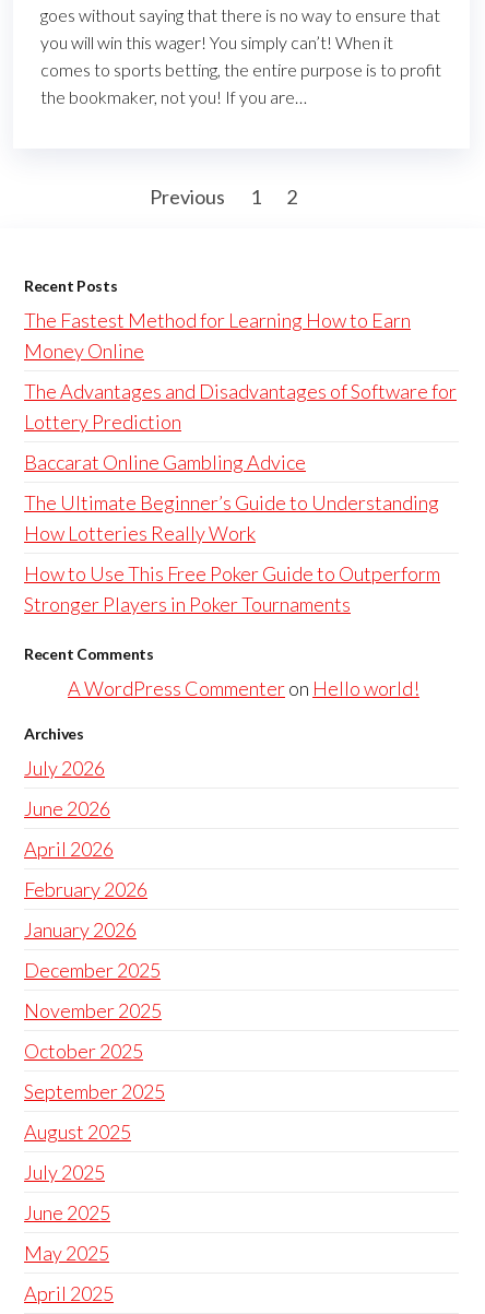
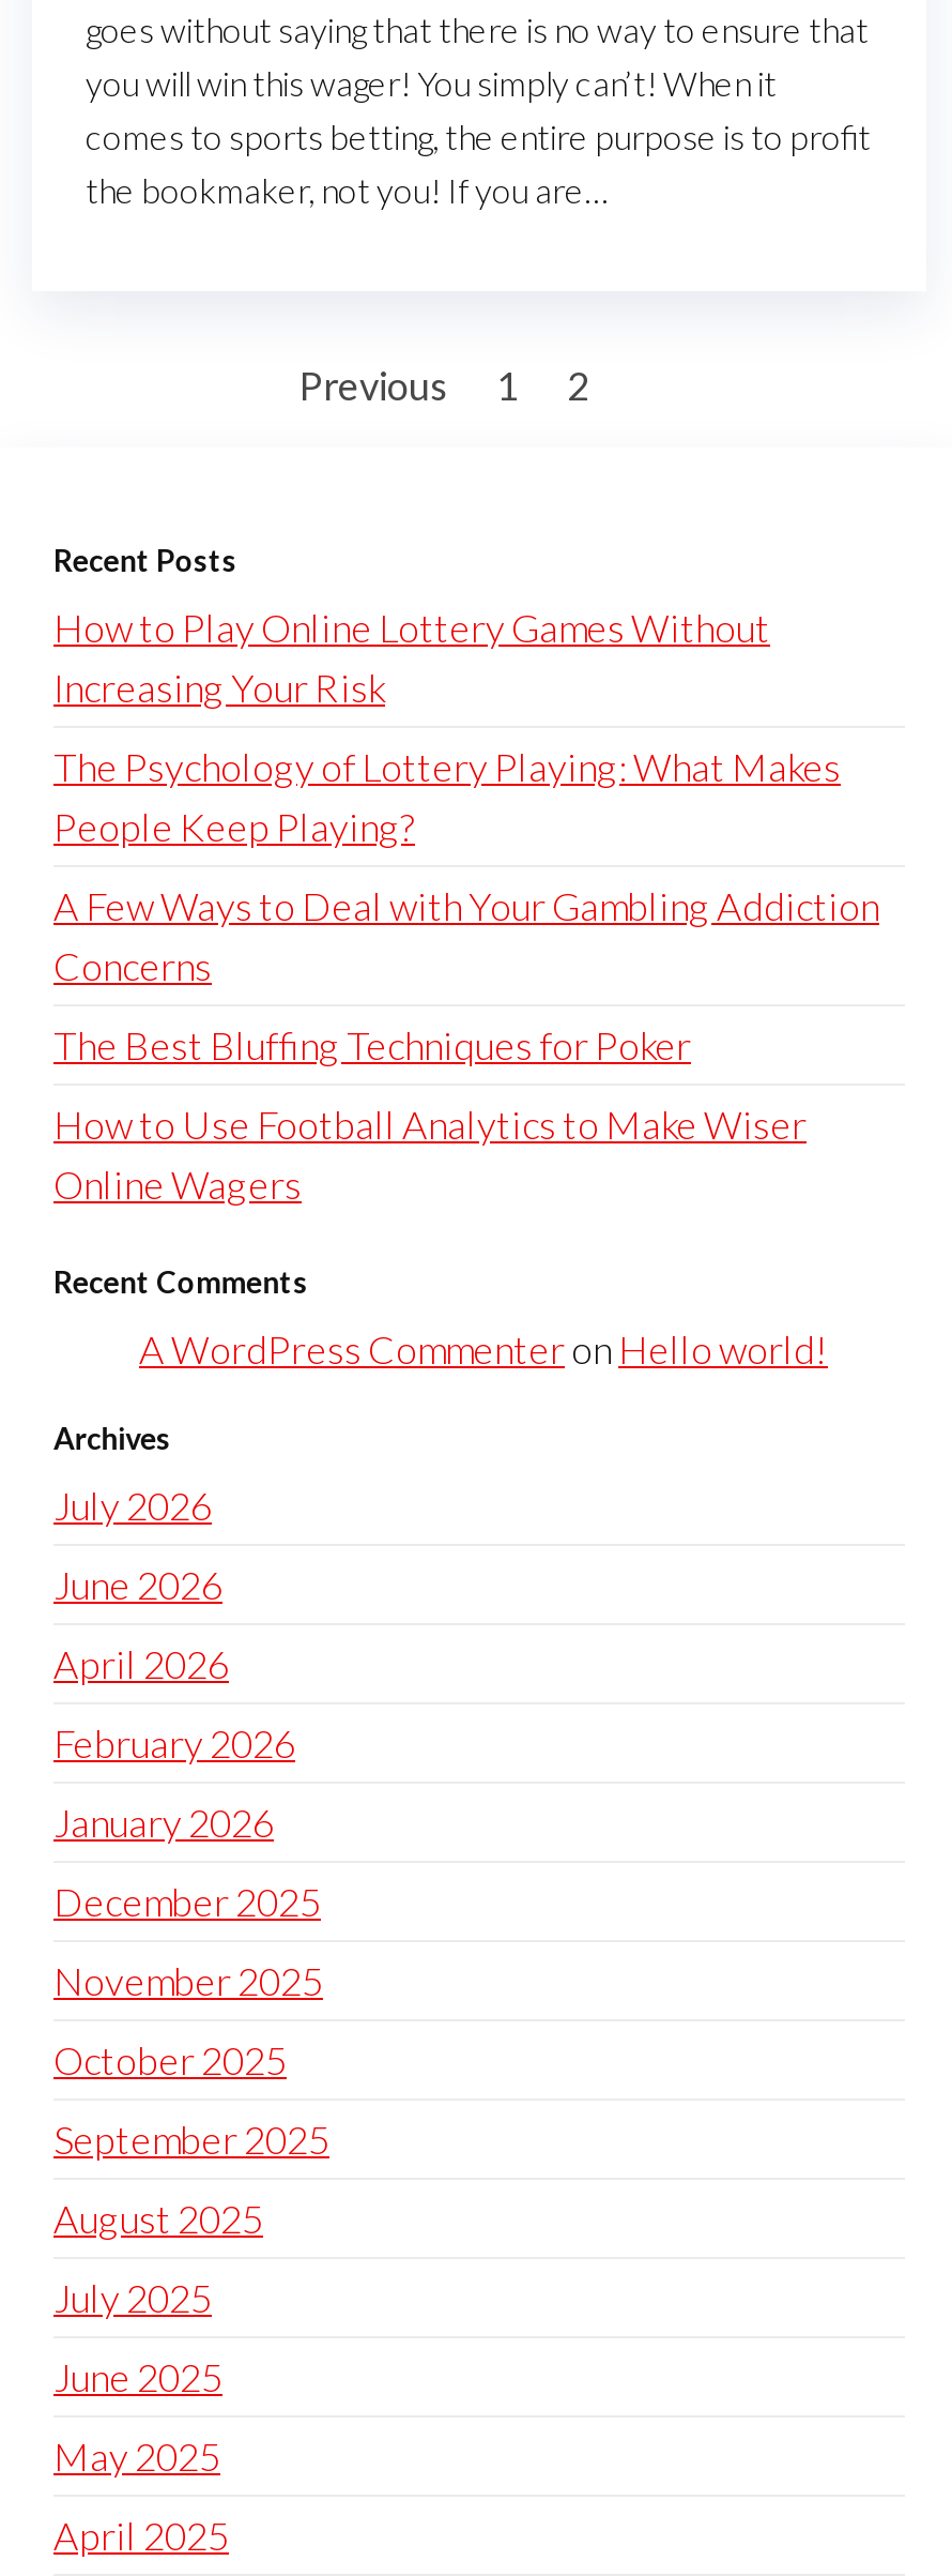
[24,308,411,363] The Fastest Method for Learning How to Earn | Money Online -> [53,604,770,711] How to Play Online Lottery Games Without | Increasing Your Risk
[24,379,457,434] The Advantages and Disadvantages of Software for | Lottery Prediction -> [53,743,841,850] The Psychology of Lottery Playing: What Makes | People Keep Playing?
[24,450,306,474] Baccarat Online Gambling Advice -> [53,882,879,989] A Few Ways to Deal with Your Gambling Addiction | Concerns
[24,490,439,545] The Ultimate Beginner’s Guide to Understanding | How Lotteries Really Work -> [53,1021,691,1069] The Best Bluffing Techniques for Poker
[24,561,440,616] How to Use This Free Poker Guide to Outperform | Stronger Players in Poker Tournaments -> [53,1101,807,1208] How to Use Football Analytics to Make Wiser | Online Wagers

